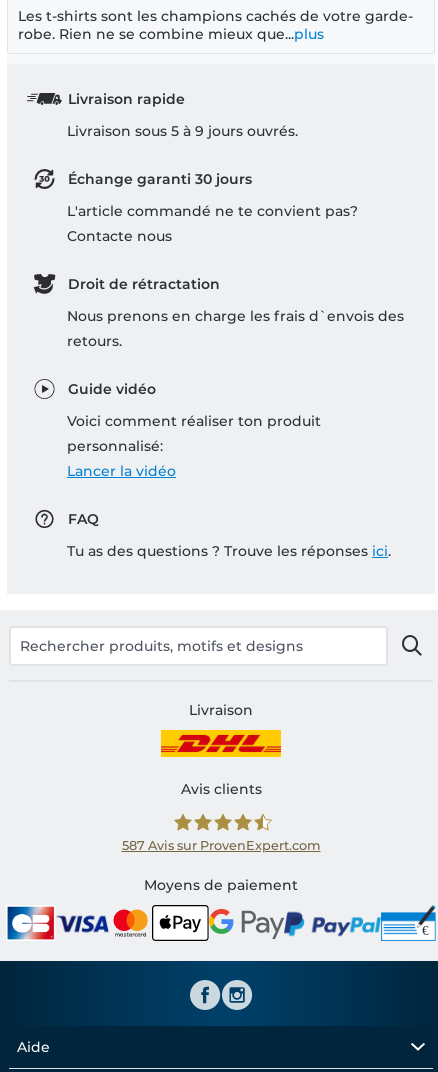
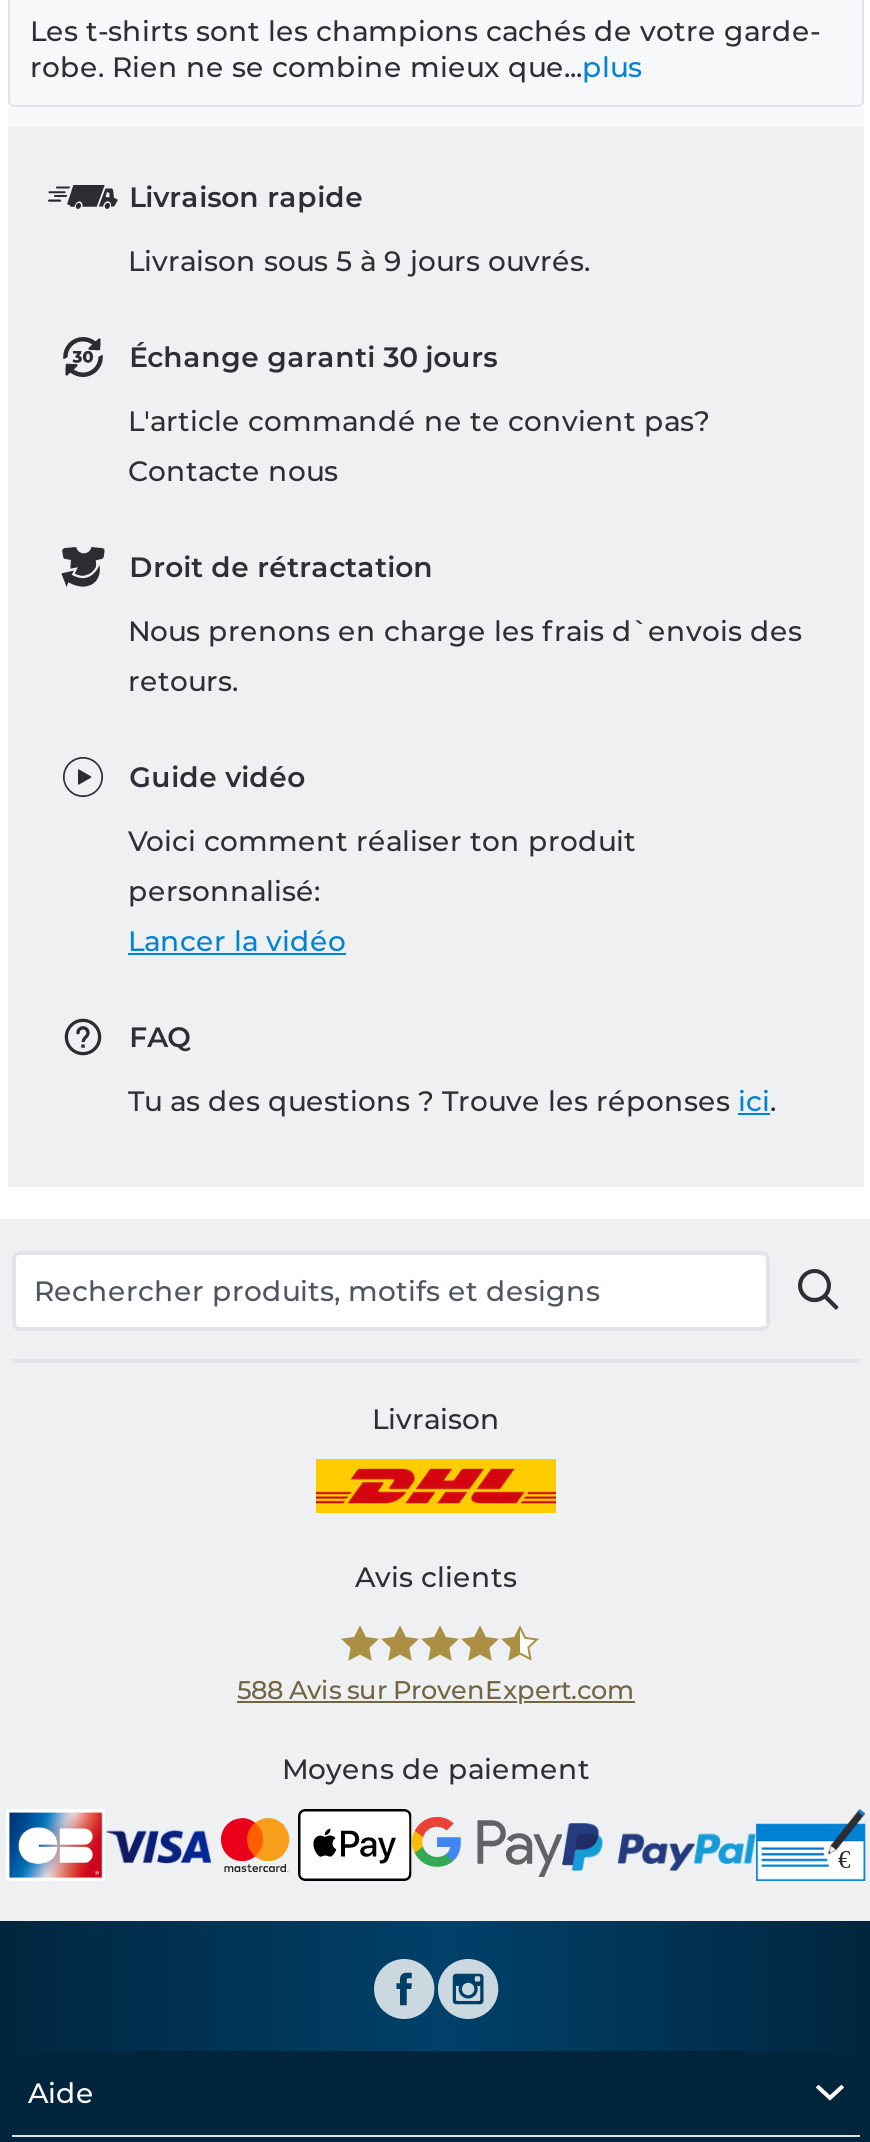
[121,838,320,853] 587 Avis sur ProvenExpert.com -> [237,1675,635,1705] 588 Avis sur ProvenExpert.com

